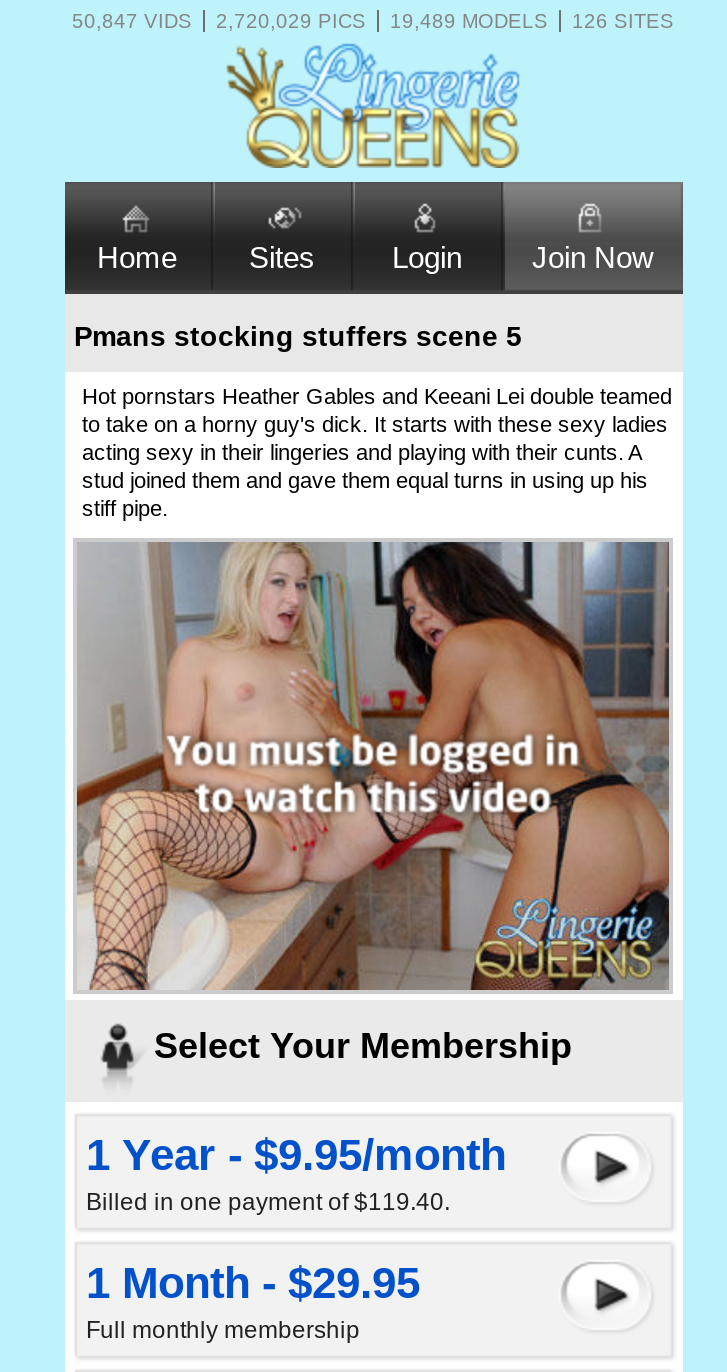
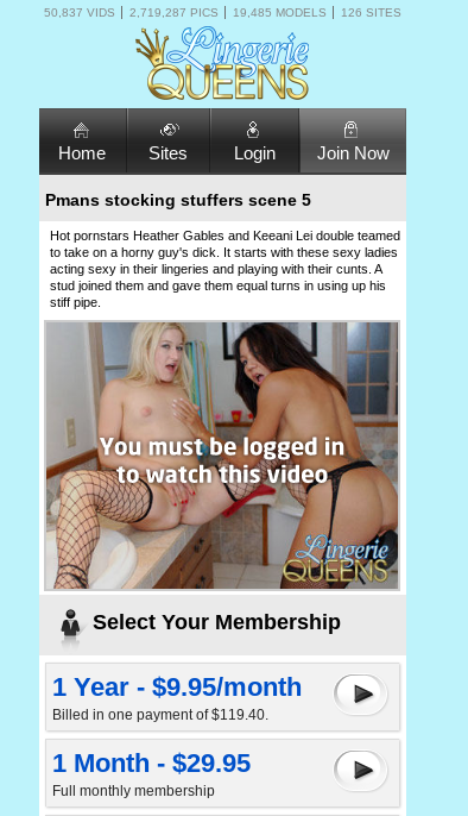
[72,10,192,32] 50,847 VIDS -> [43,6,115,19] 50,837 VIDS
[216,10,366,32] 2,720,029 PICS -> [129,6,218,19] 2,719,287 PICS
[390,10,548,32] 19,489 MODELS -> [232,6,326,19] 19,485 MODELS

